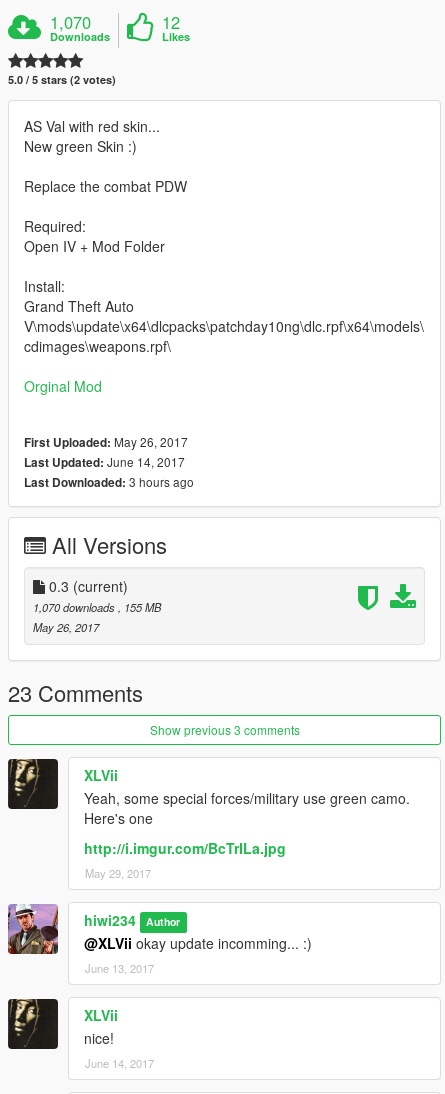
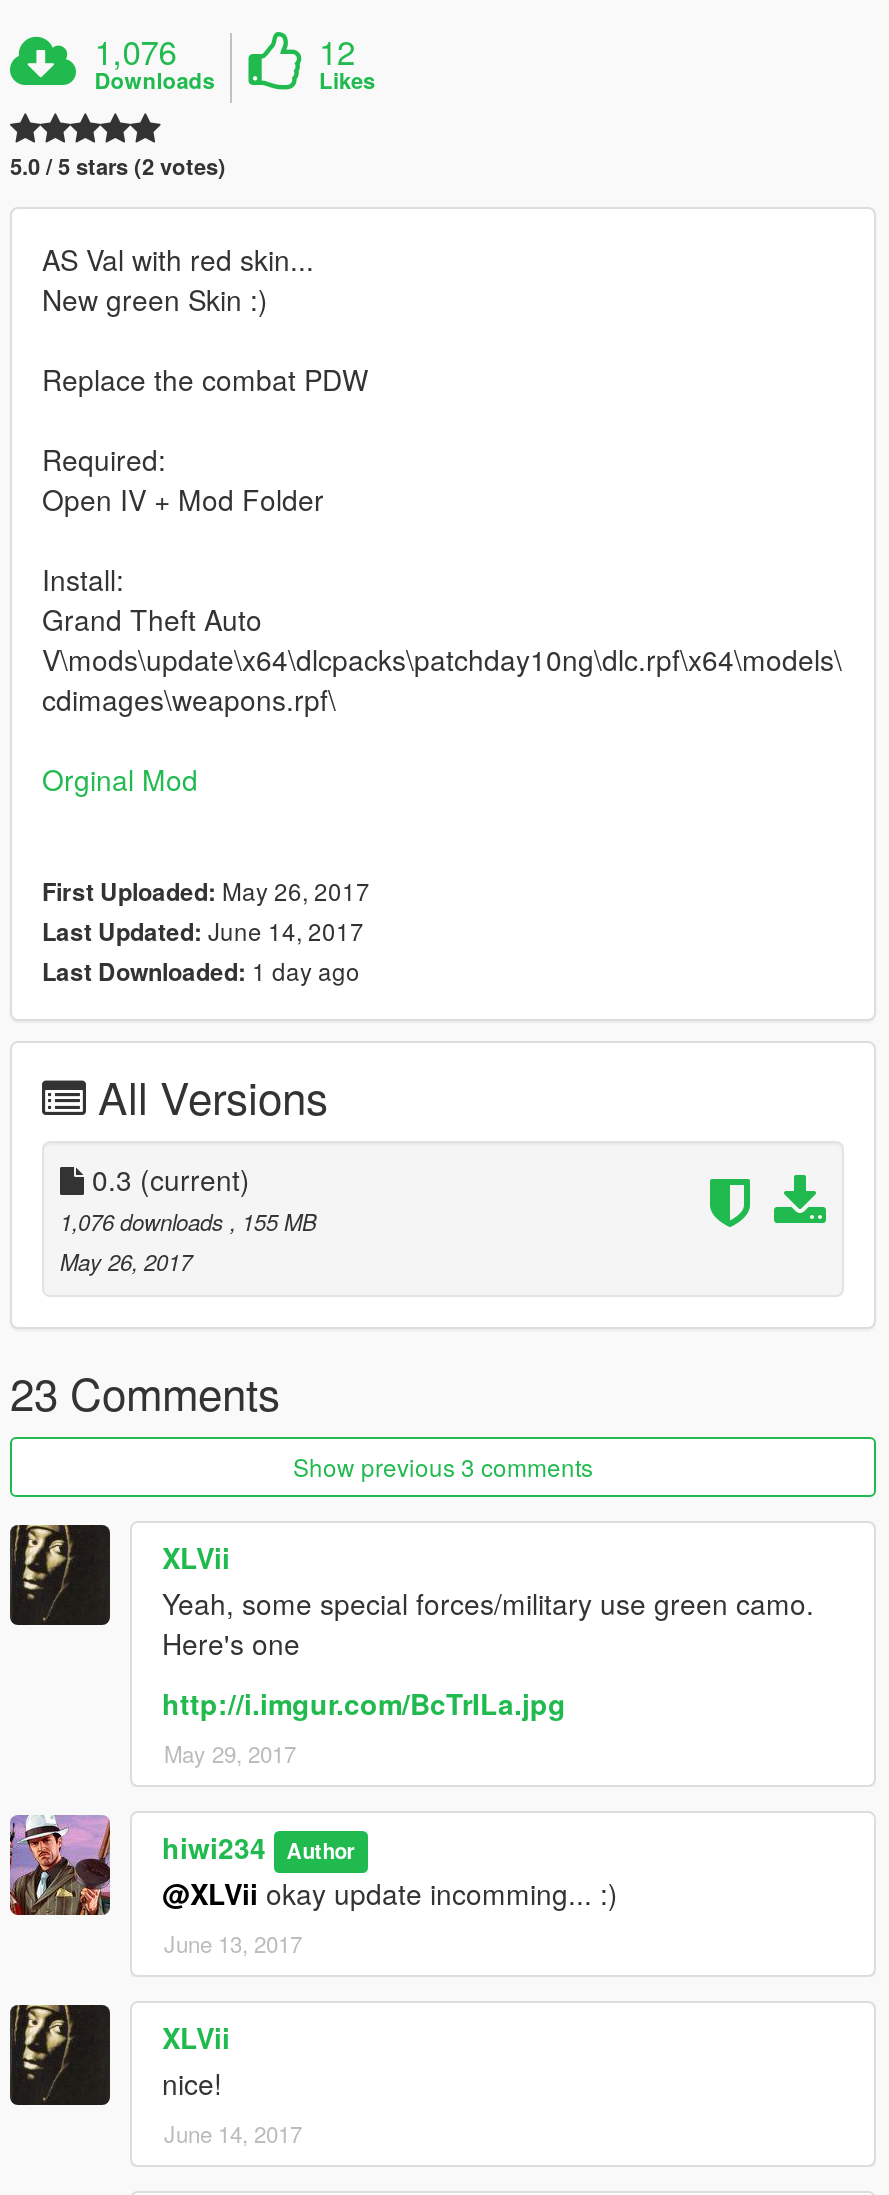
[50,10,91,34] 1,070 -> [94,28,176,76] 1,076
[24,473,194,491] Last Downloaded: 3 hours ago -> [42,954,360,990] Last Downloaded: 1 day ago
[33,599,161,615] 1,070 downloads, 155 MB -> [60,1206,316,1238] 1,076 downloads, 155 MB

